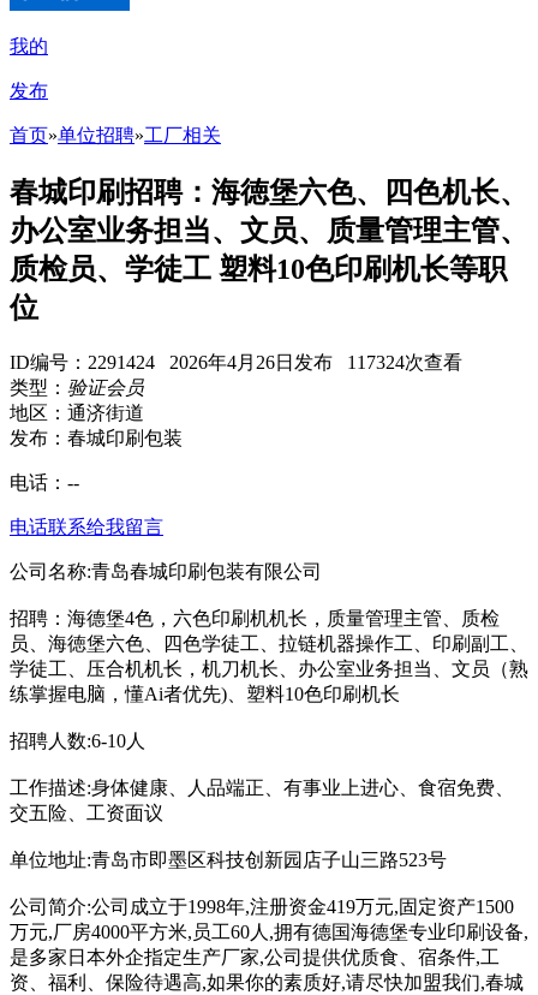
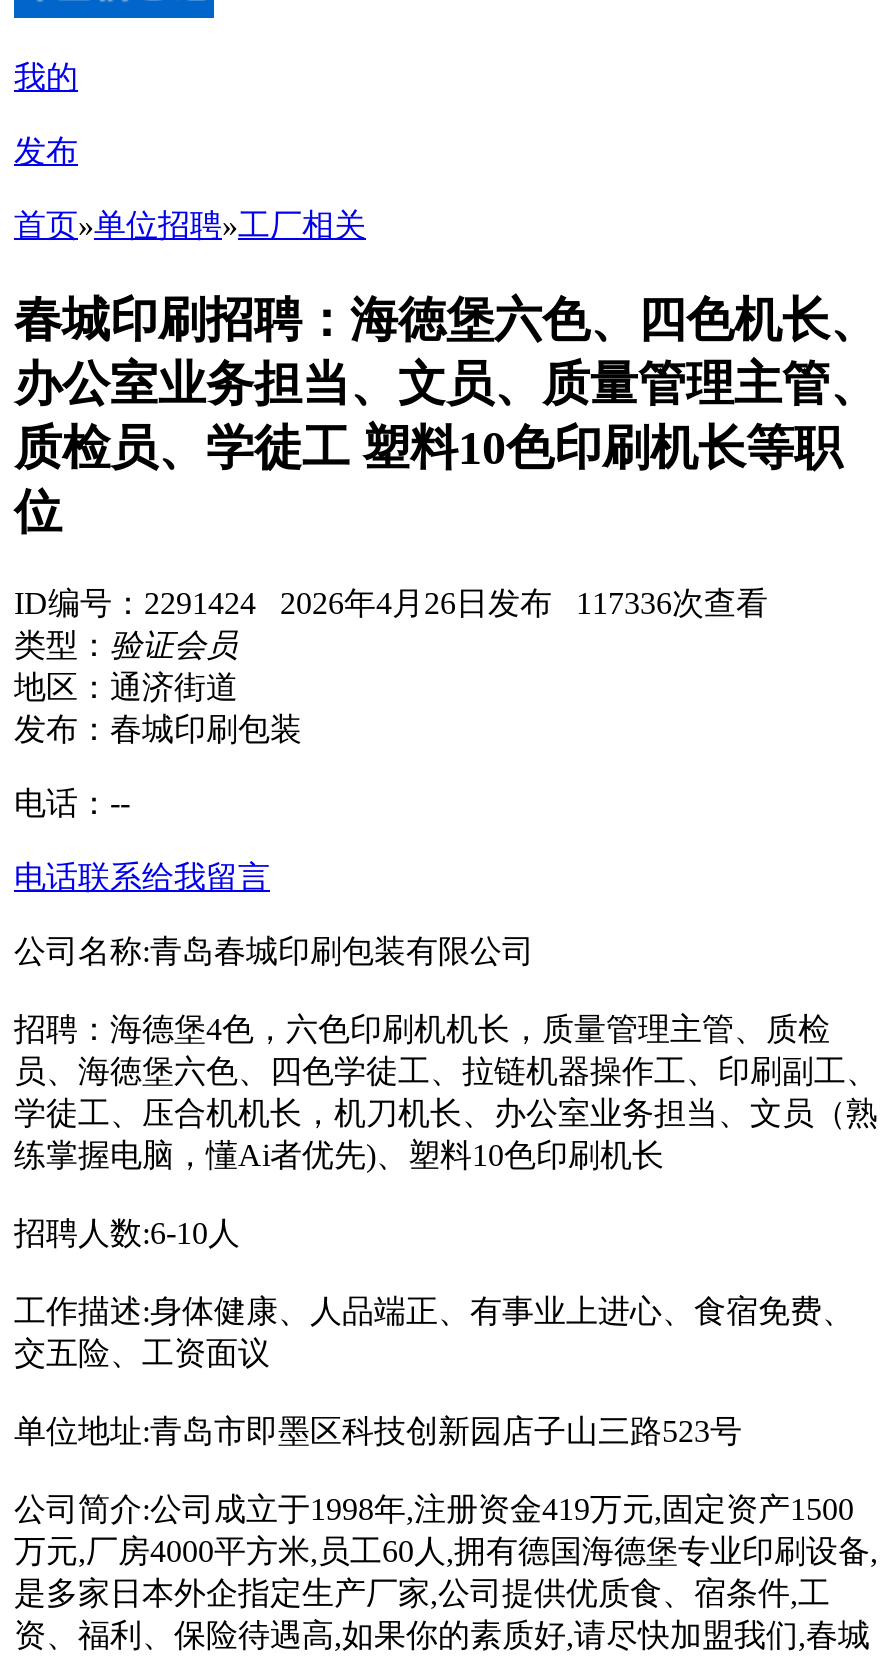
[10,352,462,372] ID编号：2291424 2026年4月26日发布 117324次查看 -> [14,586,768,620] ID编号：2291424 2026年4月26日发布 117336次查看

